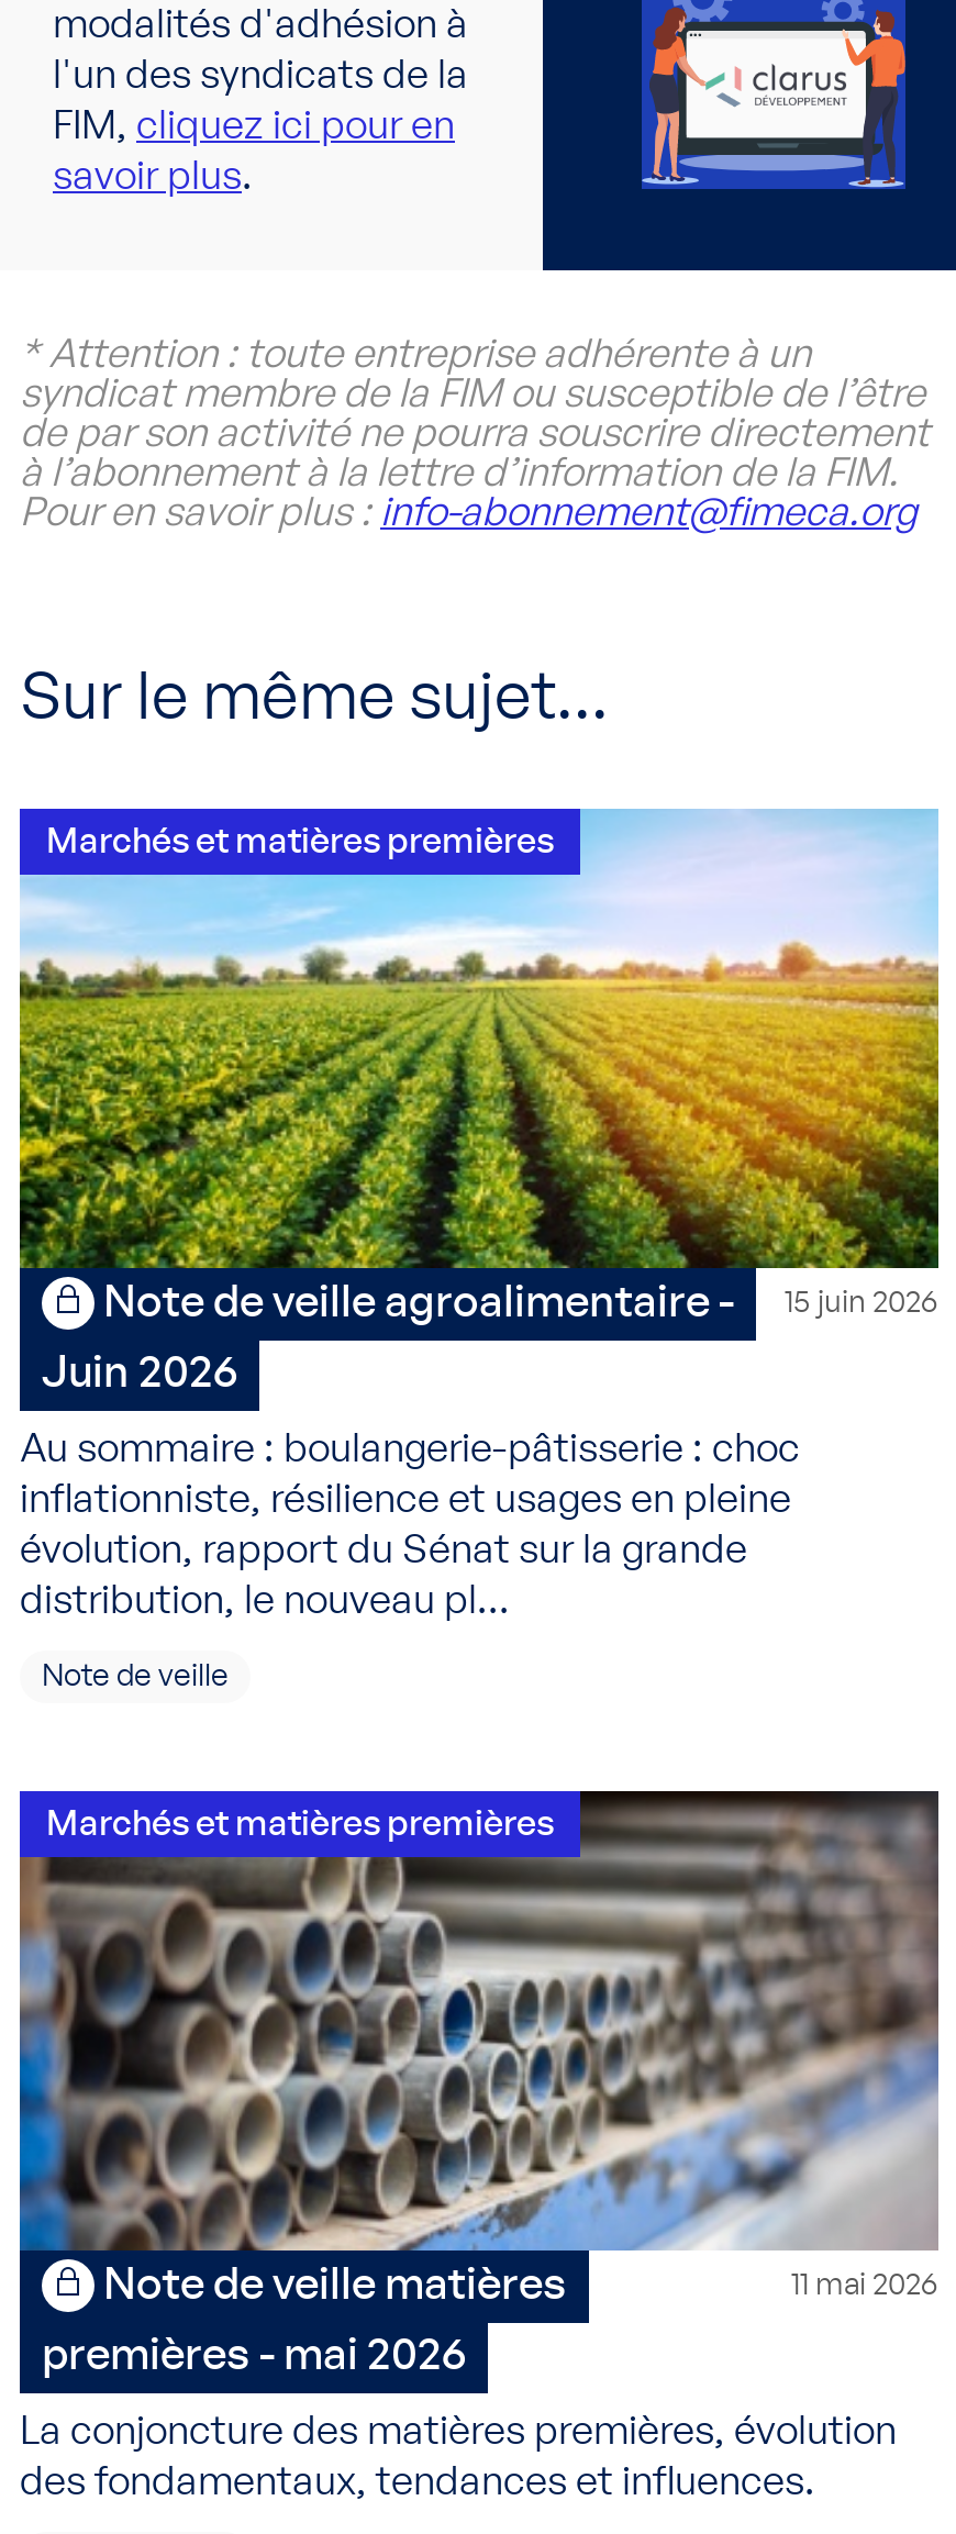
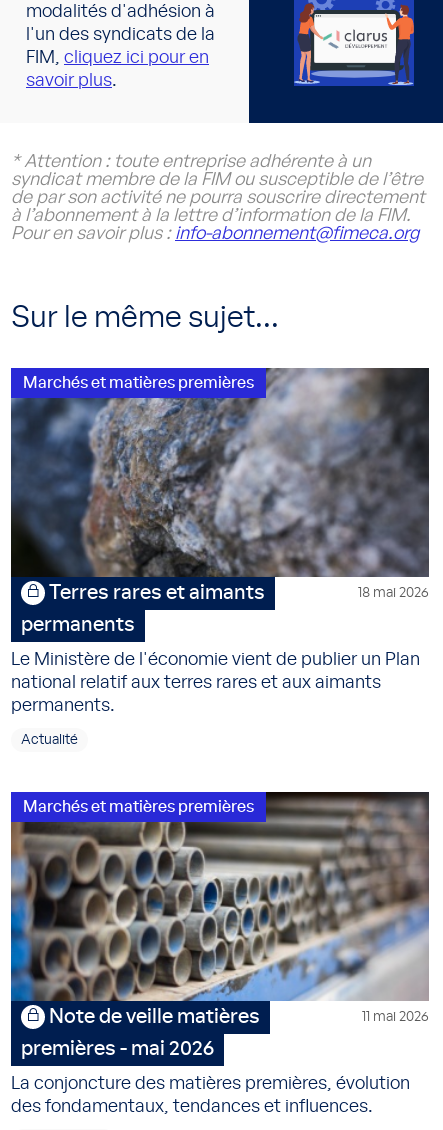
[18,807,941,1326] [image] | 15 juin 2026 | Note de veille agroalimentaire - -> [10,367,430,603] [image] | 18 mai 2026 | Terres rares et aimants
[42,1352,237,1396] Juin 2026 -> [21,615,135,635] permanents
[20,1431,800,1622] Au sommaire : boulangerie-pâtisserie : choc | inflationniste, résilience et usages en pleine | évolution, rapport du Sénat sur la grande | distribution, le nouveau pl... -> [11,651,420,715] Le Ministère de l'économie vient de publier un Plan | national relatif aux terres rares et aux aimants | permanents.
[42,1662,229,1693] Note de veille -> [21,733,78,747] Actualité

